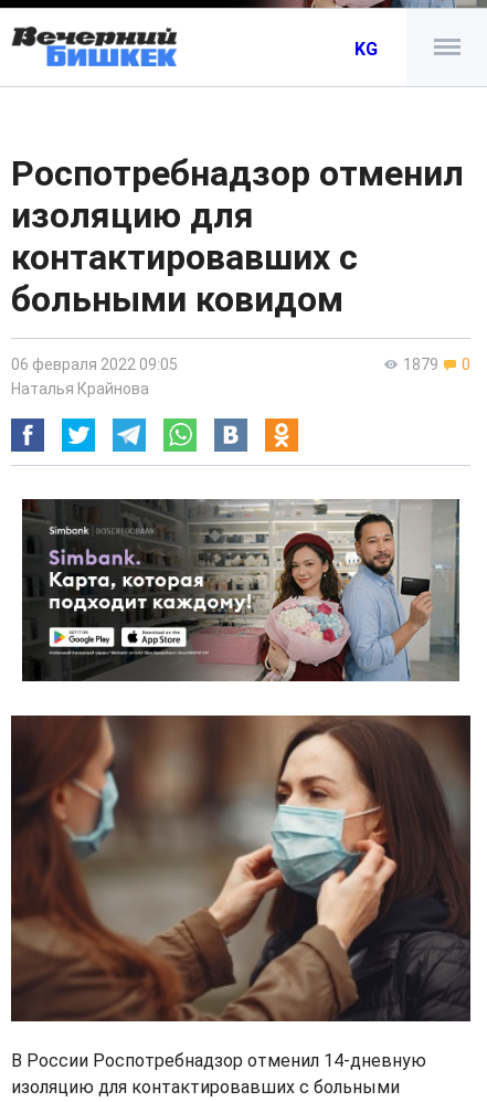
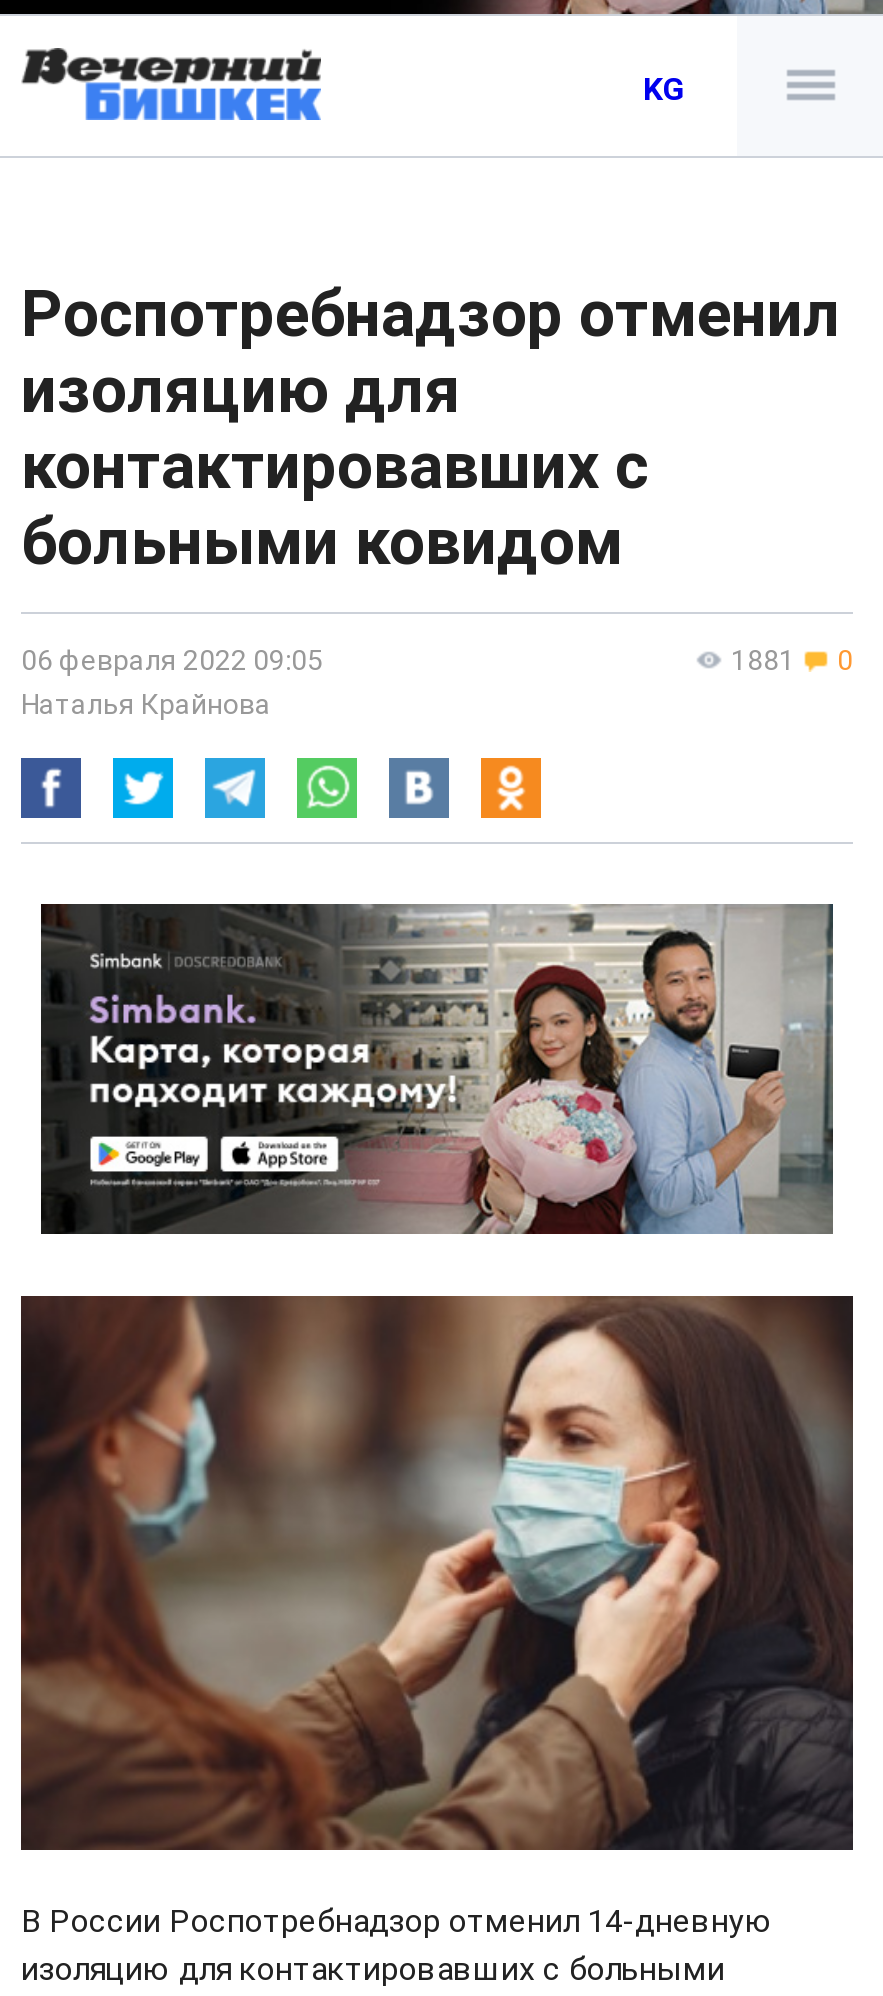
[400,356,470,373] 1879 0 -> [725,644,853,676] 1881 0

